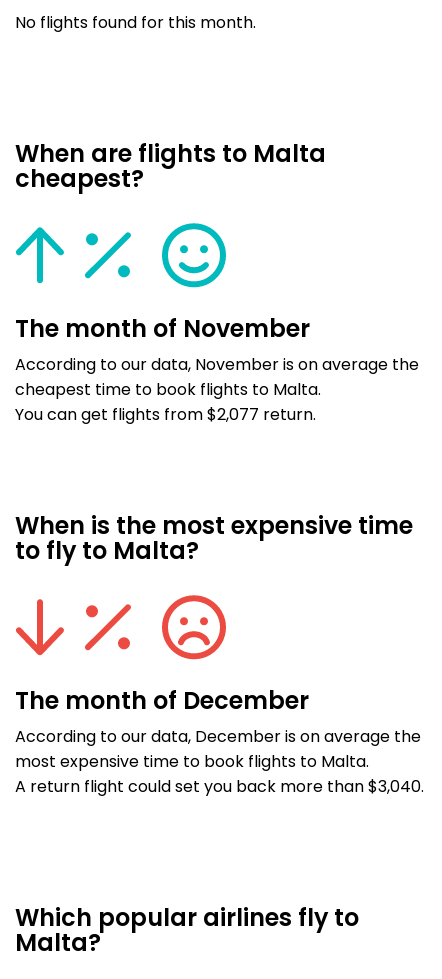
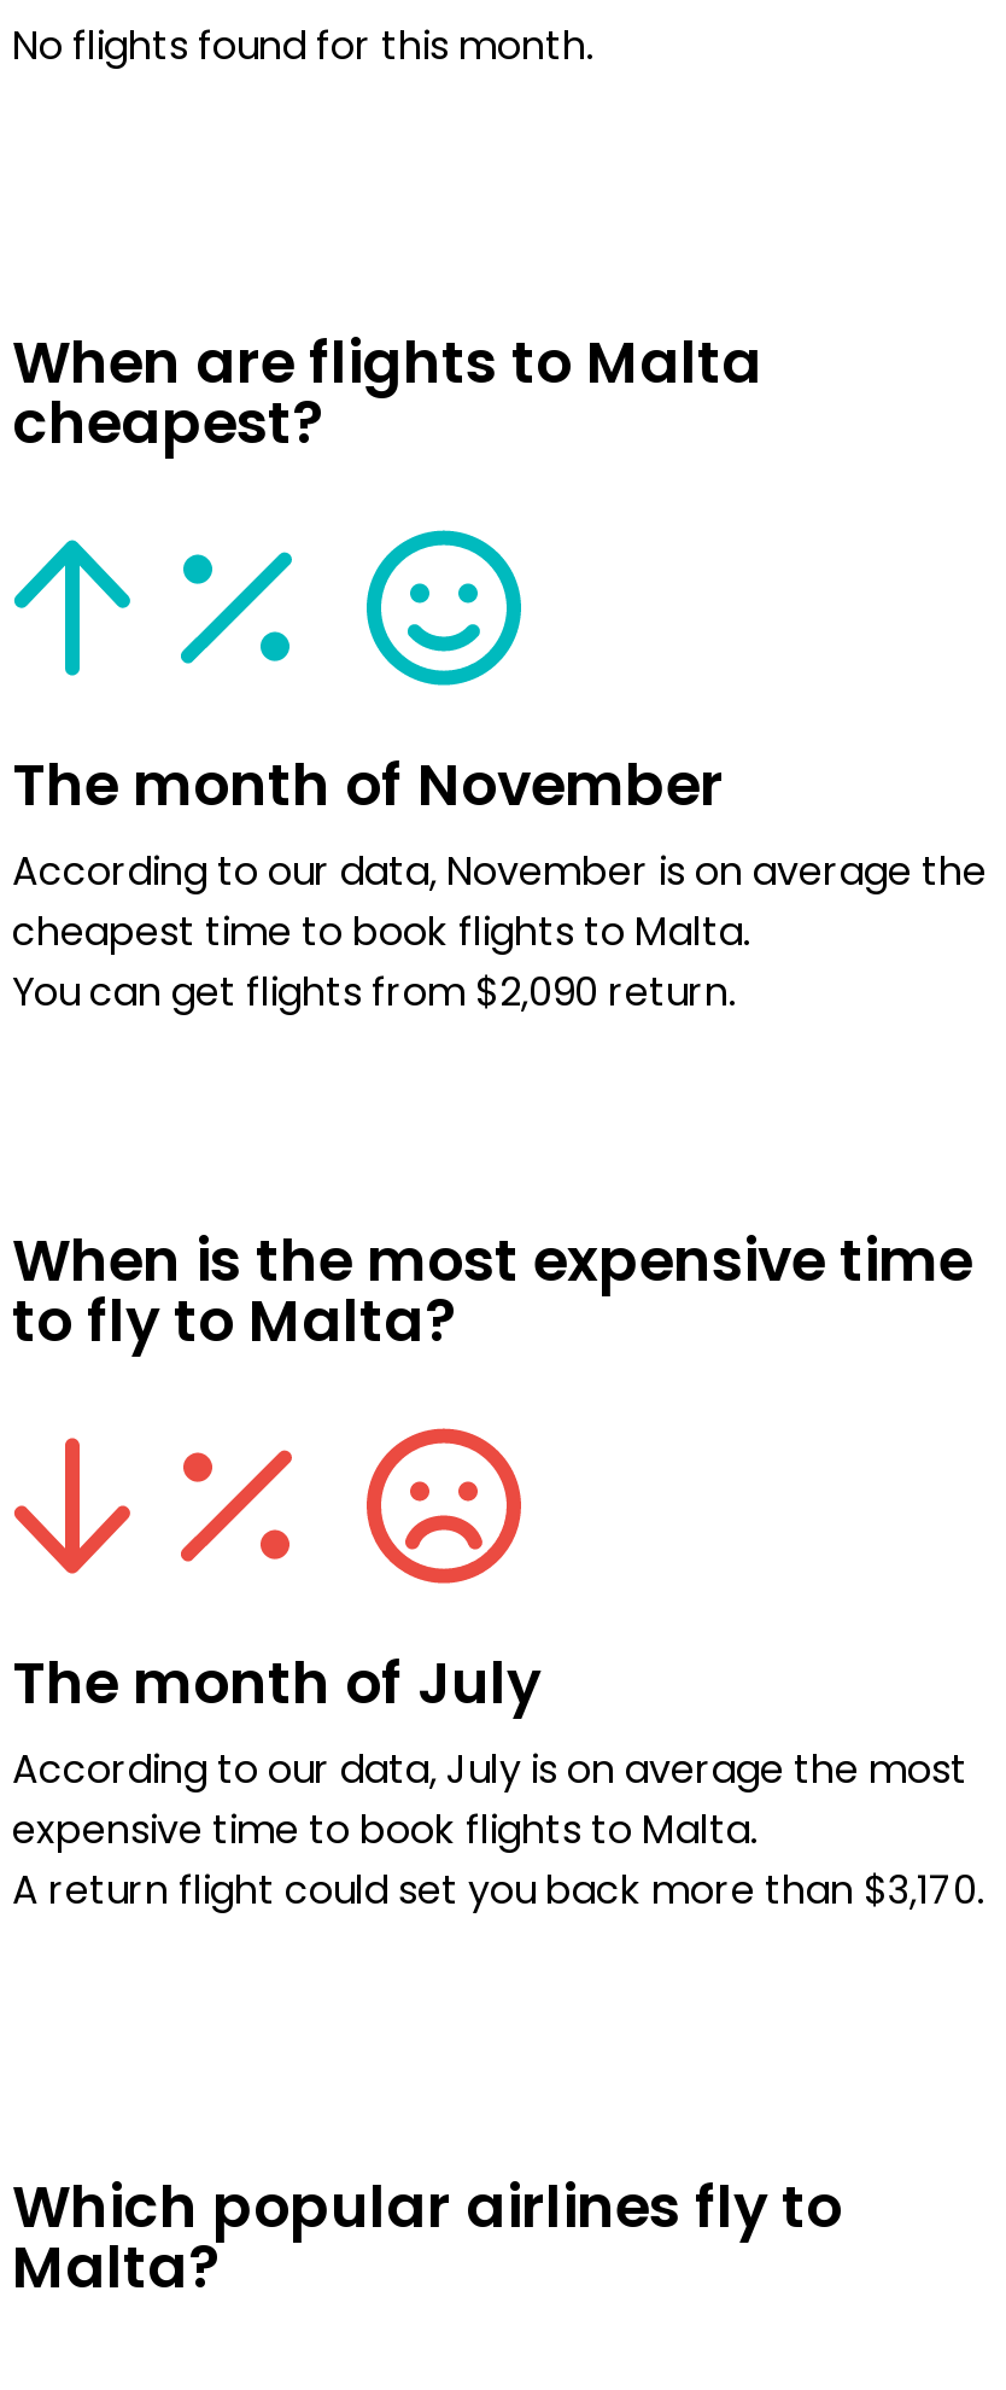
[15,403,316,429] You can get flights from $2,077 return. -> [12,965,736,1028] You can get flights from $2,090 return.
[15,683,424,801] The month of December | According to our data, December is on average the | most expensive time to book flights to Malta. | A return flight could set you back more than $3,040. -> [12,1641,984,1926] The month of July | According to our data, July is on average the most | expensive time to book flights to Malta. | A return flight could set you back more than $3,170.

